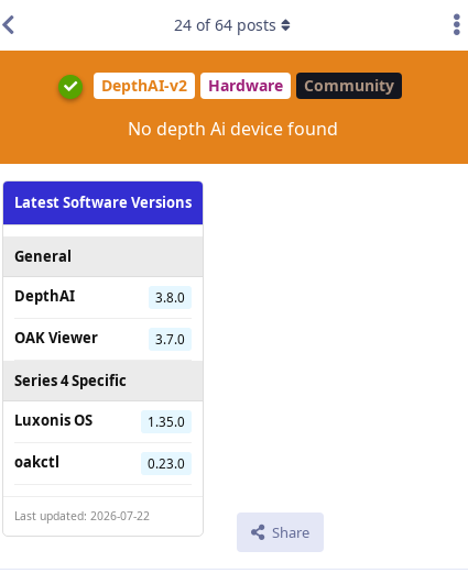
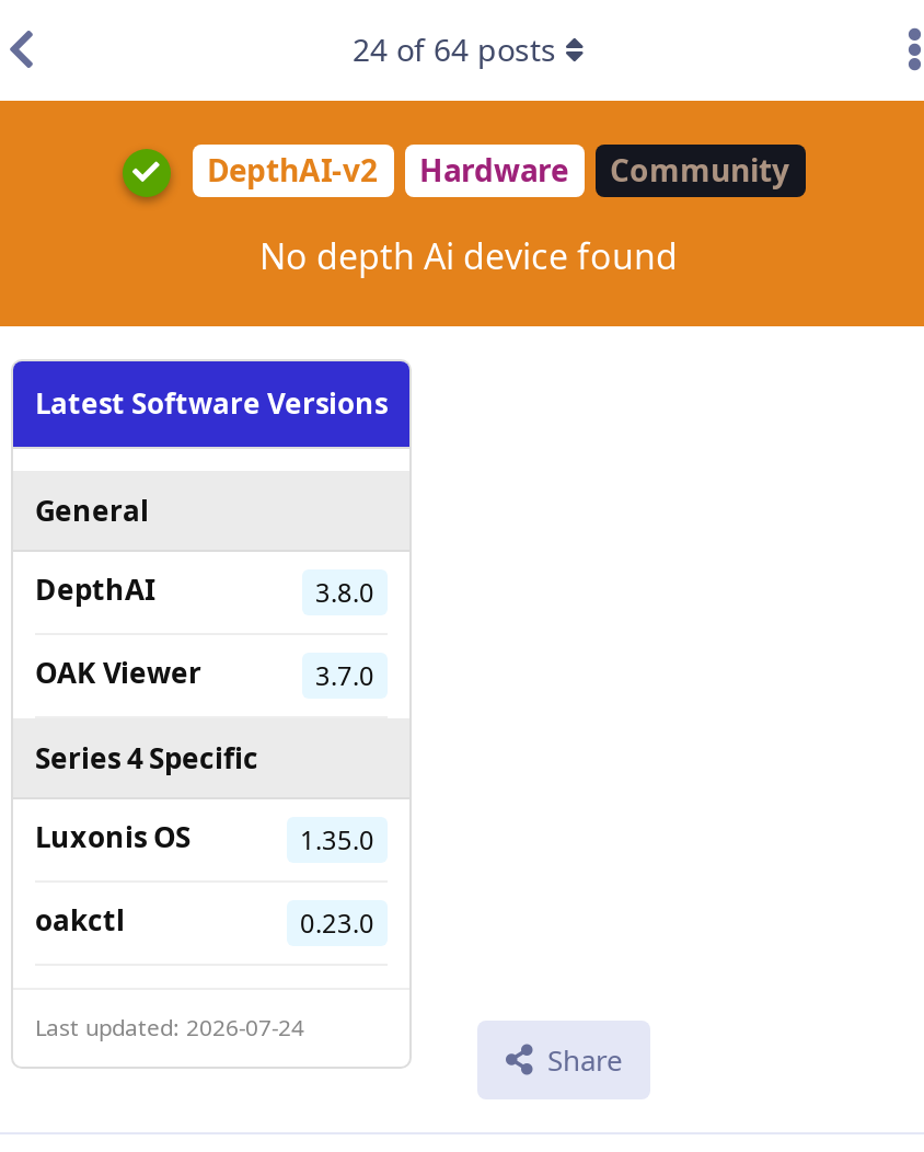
[14,508,150,523] Last updated: 2026-07-22 -> [35,1011,304,1042] Last updated: 2026-07-24

